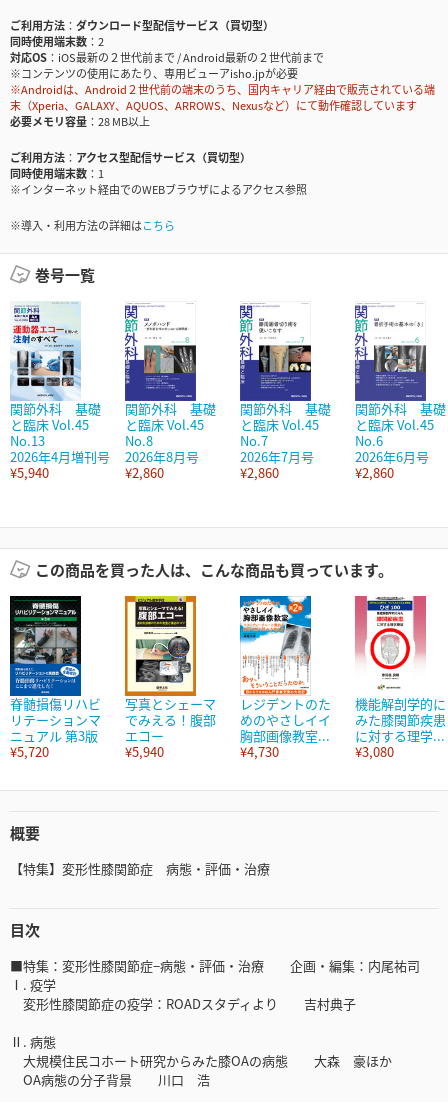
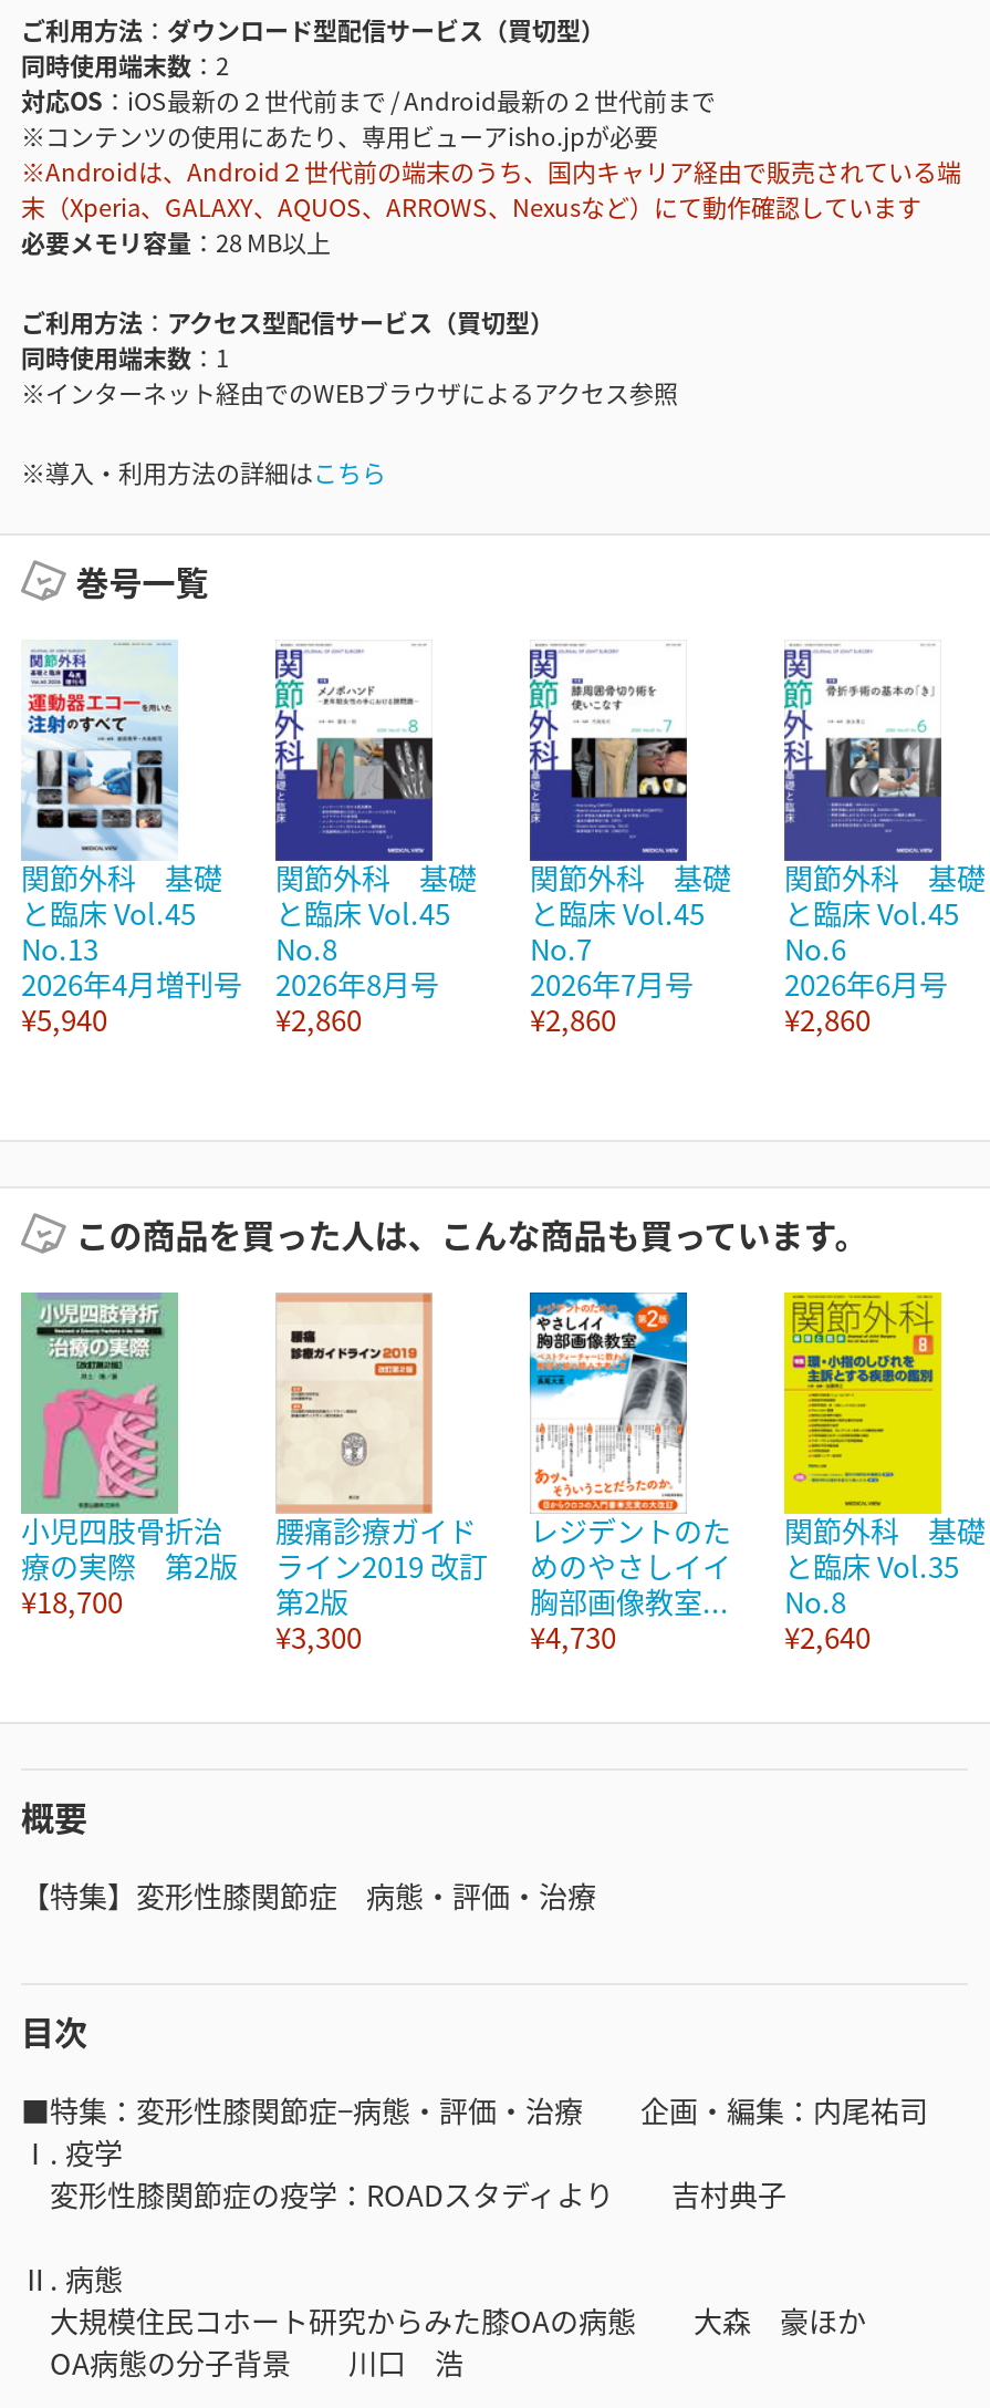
[9,595,101,761] [image] | 脊髄損傷リハビ | リテーションマ | ニュアル 第3版 | ¥5,720 -> [21,1293,238,1623] [image] | 小児四肢骨折治 | 療の実際 第2版 | ¥18,700
[124,595,216,761] [image] | 写真とシェーマ | でみえる！腹部 | エコー | ¥5,940 -> [275,1293,488,1658] [image] | 腰痛診療ガイド | ライン2019 改訂 | 第2版 | ¥3,300
[354,595,446,761] [image] | 機能解剖学的に | みた膝関節疾患 | に対する理学... | ¥3,080 -> [782,1290,986,1658] [image] | 関節外科 基礎 | と臨床 Vol.35 | No.8 | ¥2,640

